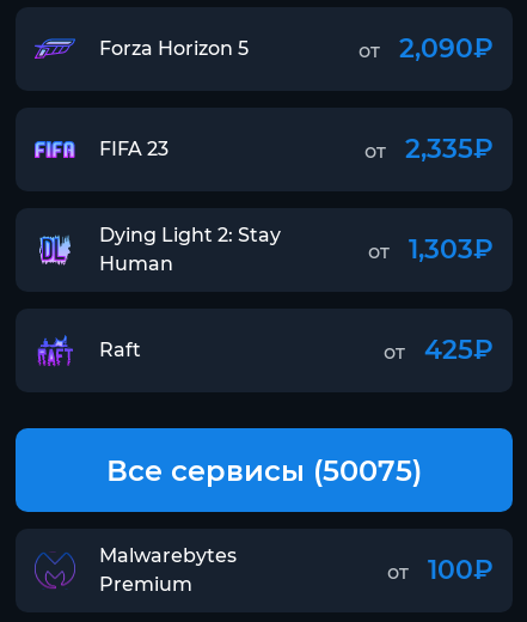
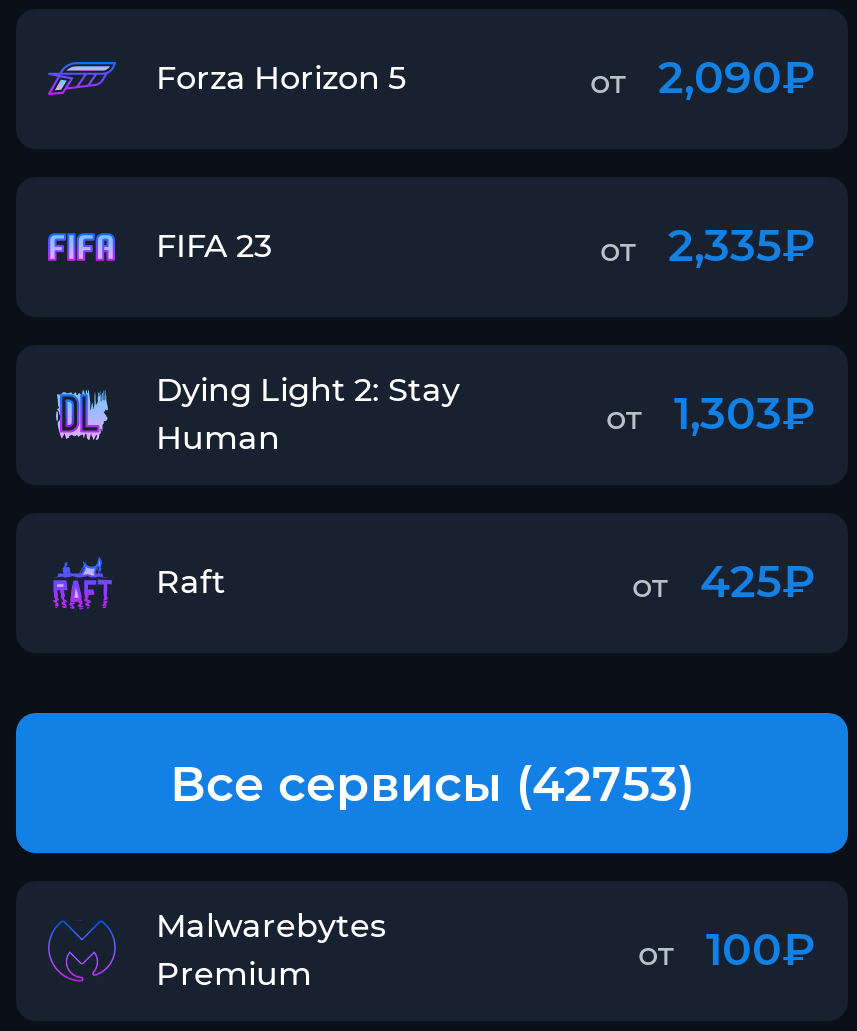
[106,453,422,488] Все сервисы (50075) -> [170,755,694,813] Все сервисы (42753)

